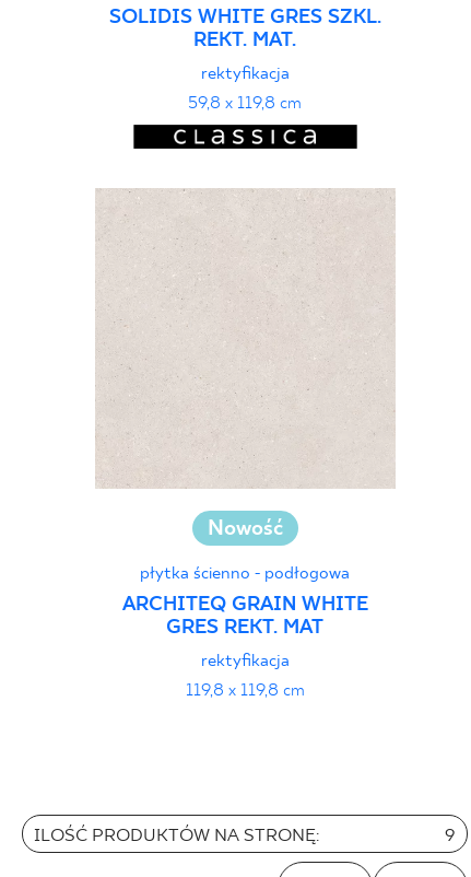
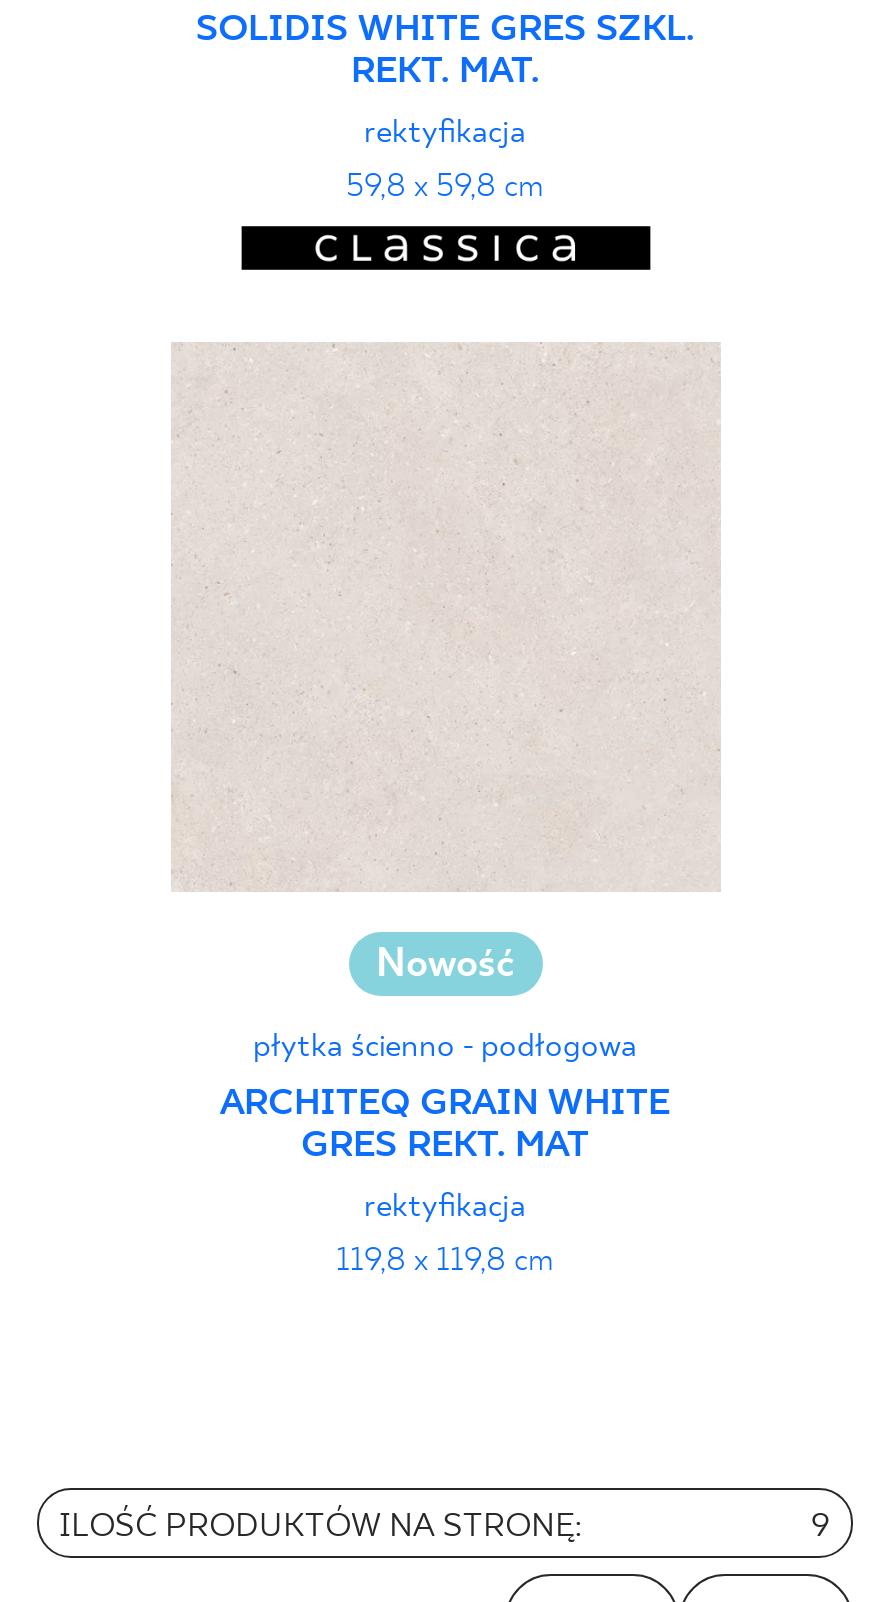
[188,93,302,114] 59,8 x 119,8 cm -> [346,168,544,206] 59,8 x 59,8 cm

